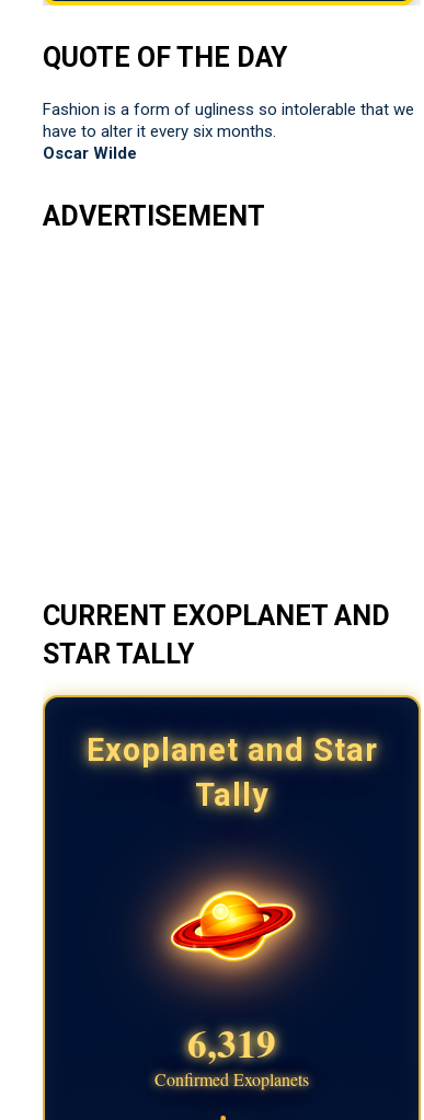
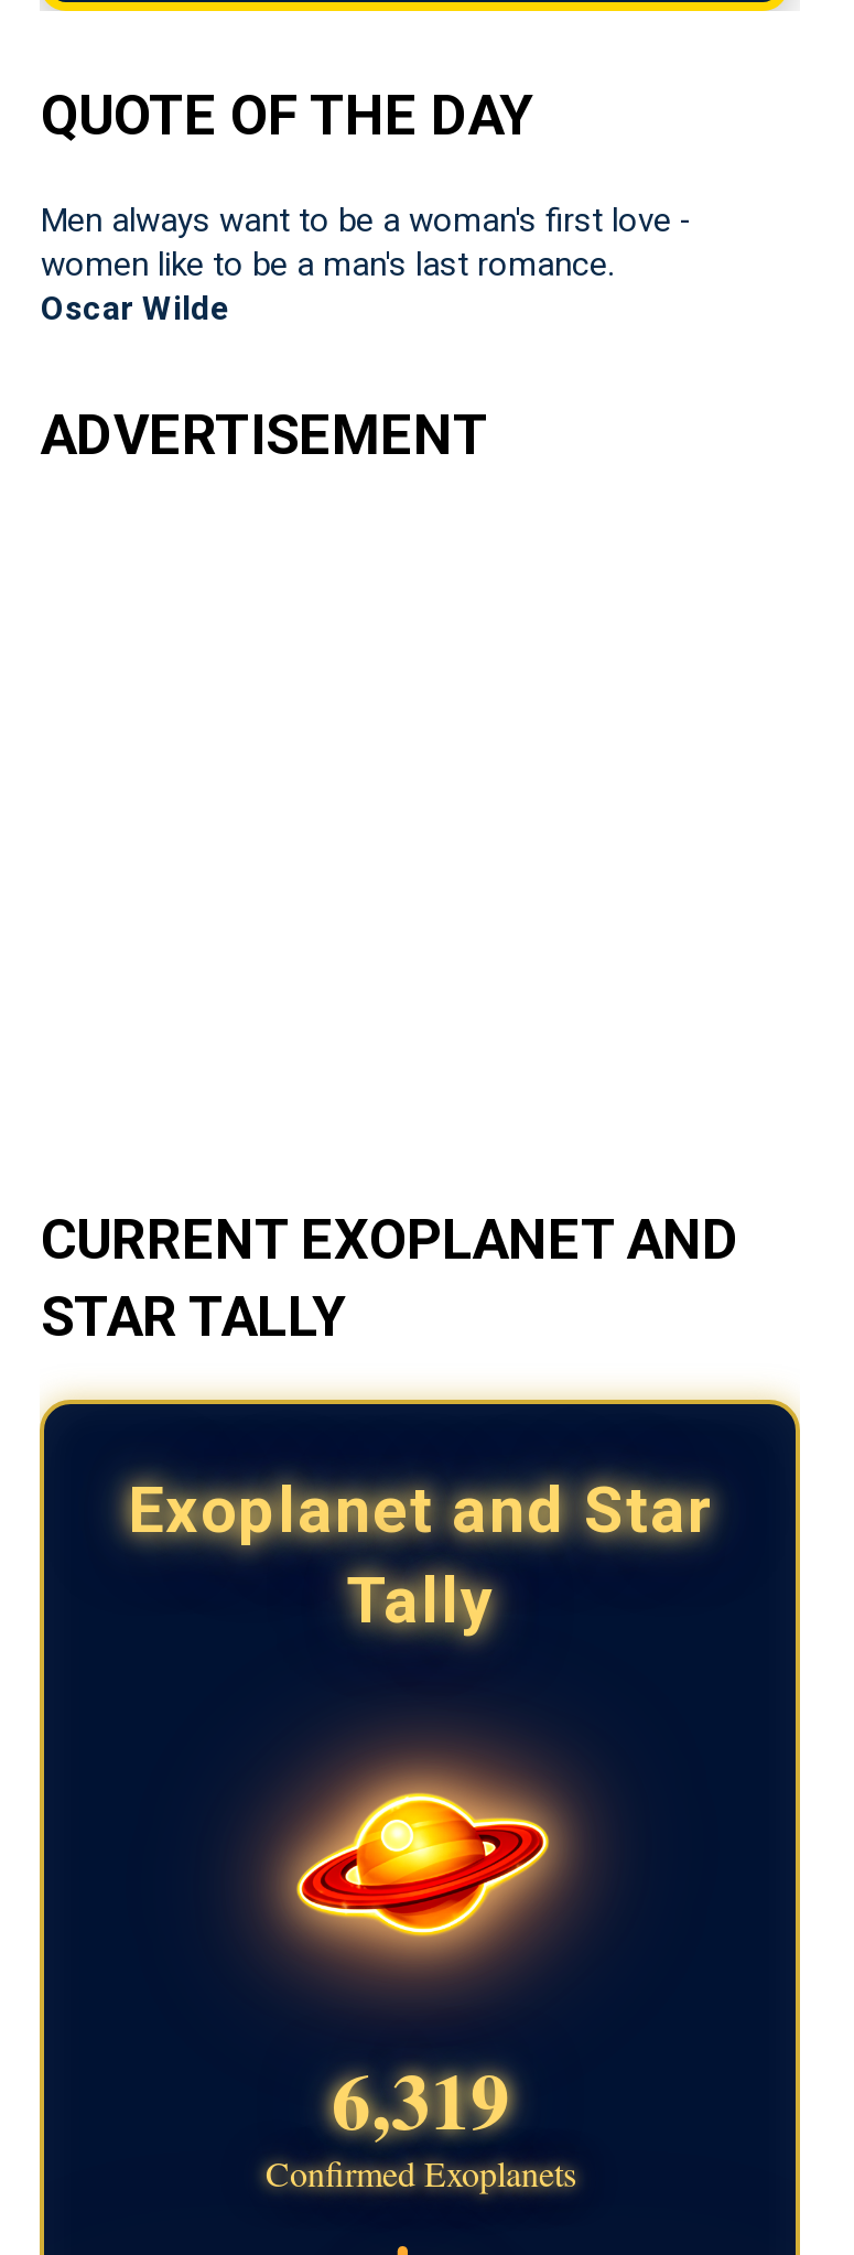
[43,100,415,141] Fashion is a form of ugliness so intolerable that we | have to alter it every six months. -> [41,201,693,285] Men always want to be a woman's first love - | women like to be a man's last romance.

